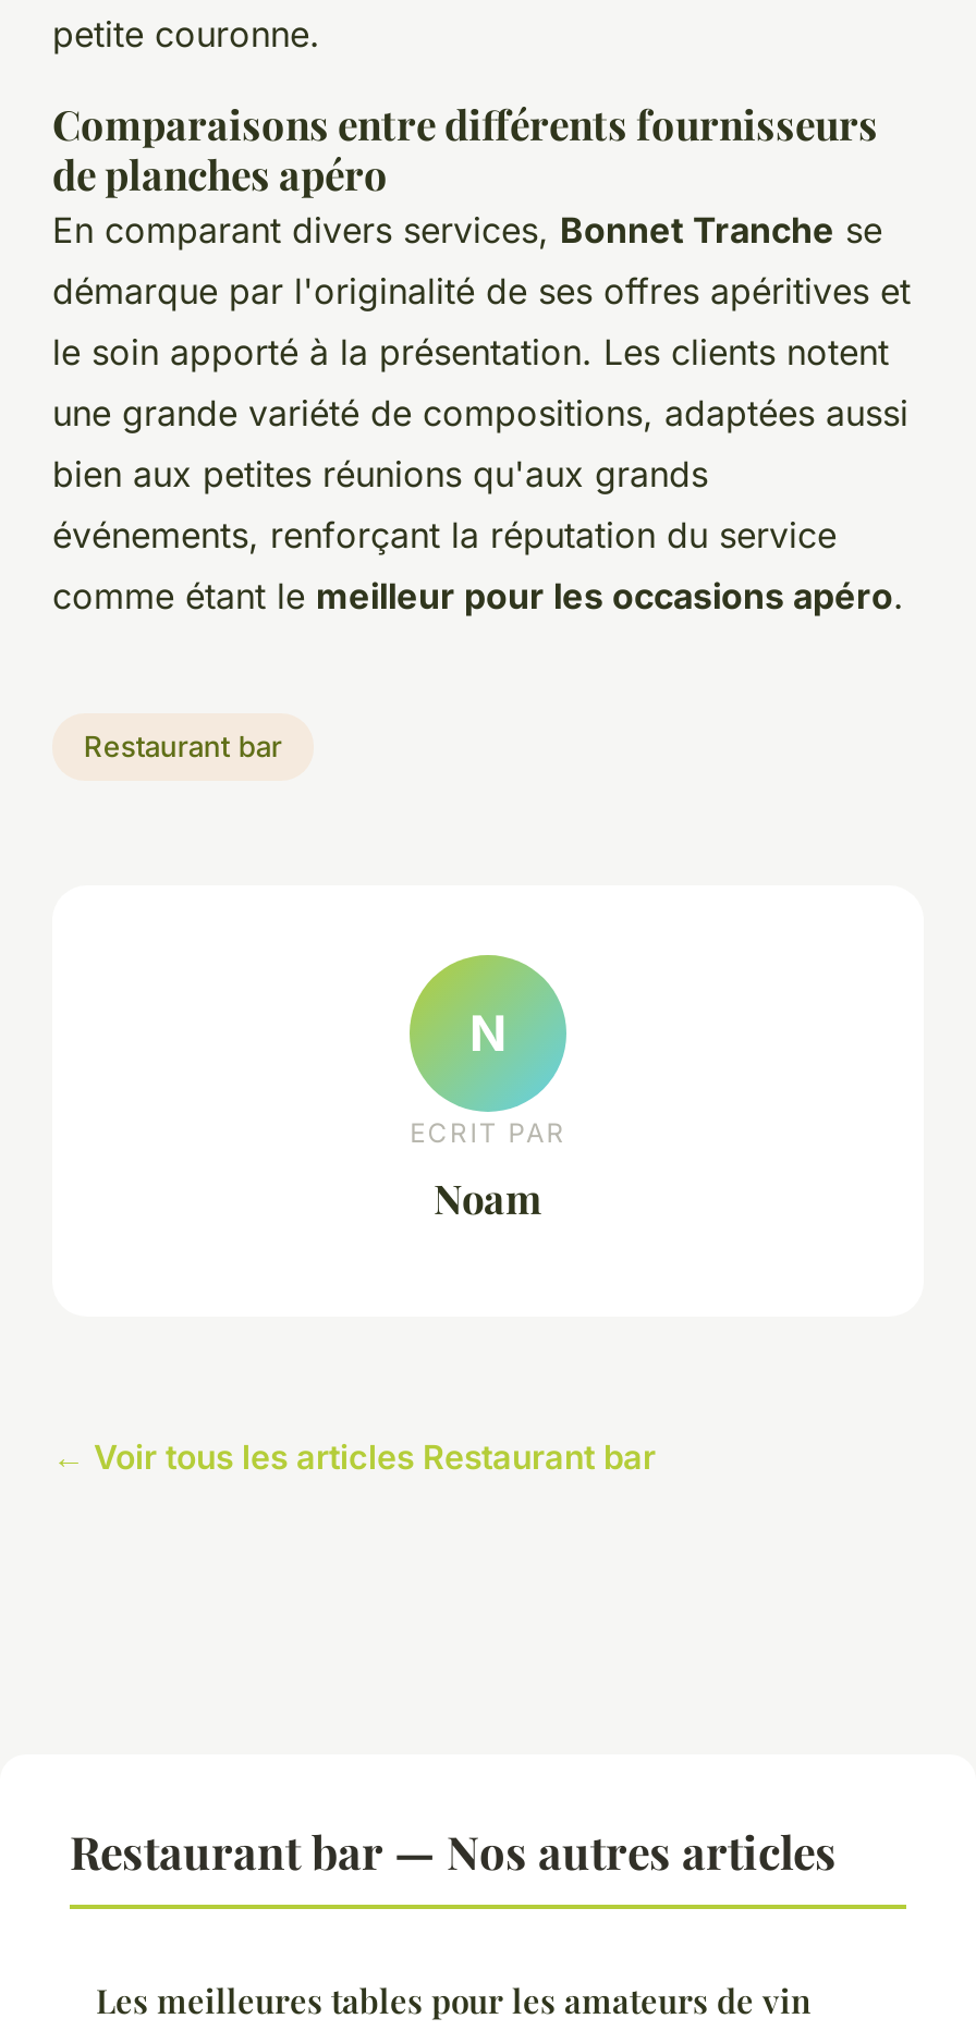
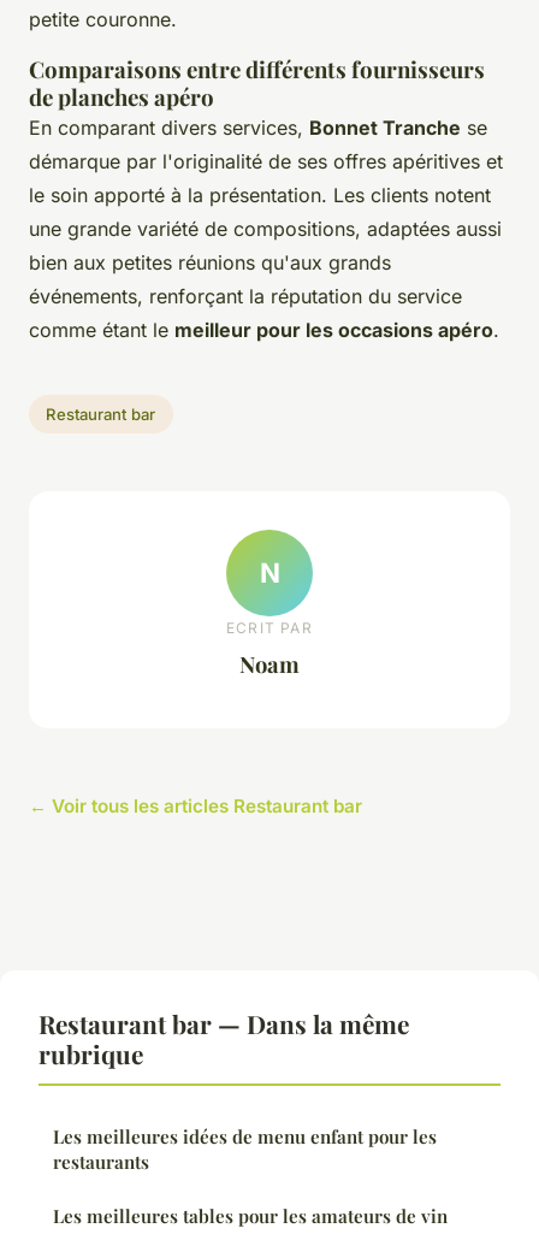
[70,1818,837,1879] Restaurant bar — Nos autres articles -> [38,1007,437,1174] Restaurant bar — Dans la même | rubrique | Les meilleures idées de menu enfant pour les | restaurants

